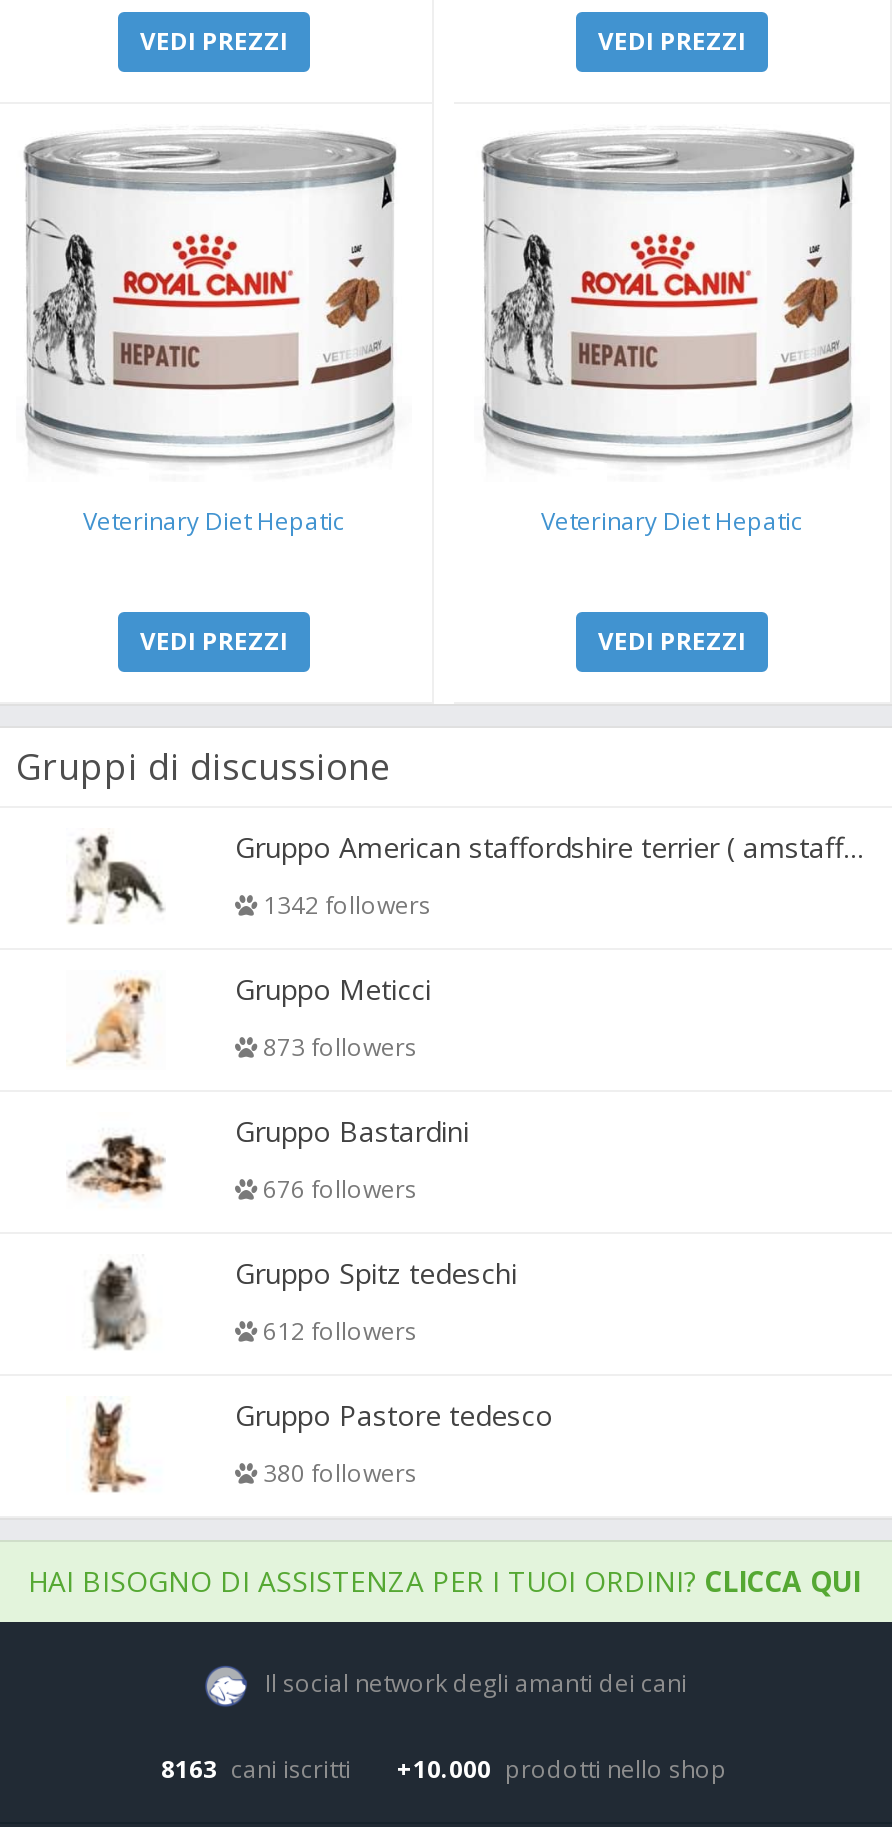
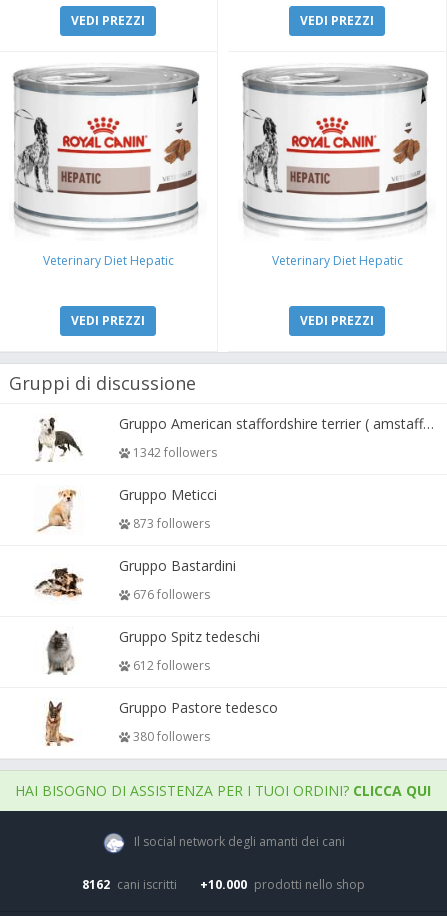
[161,1752,351,1786] 8163 cani iscritti -> [81,876,176,893] 8162 cani iscritti

